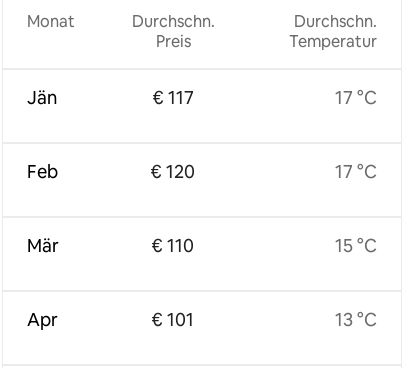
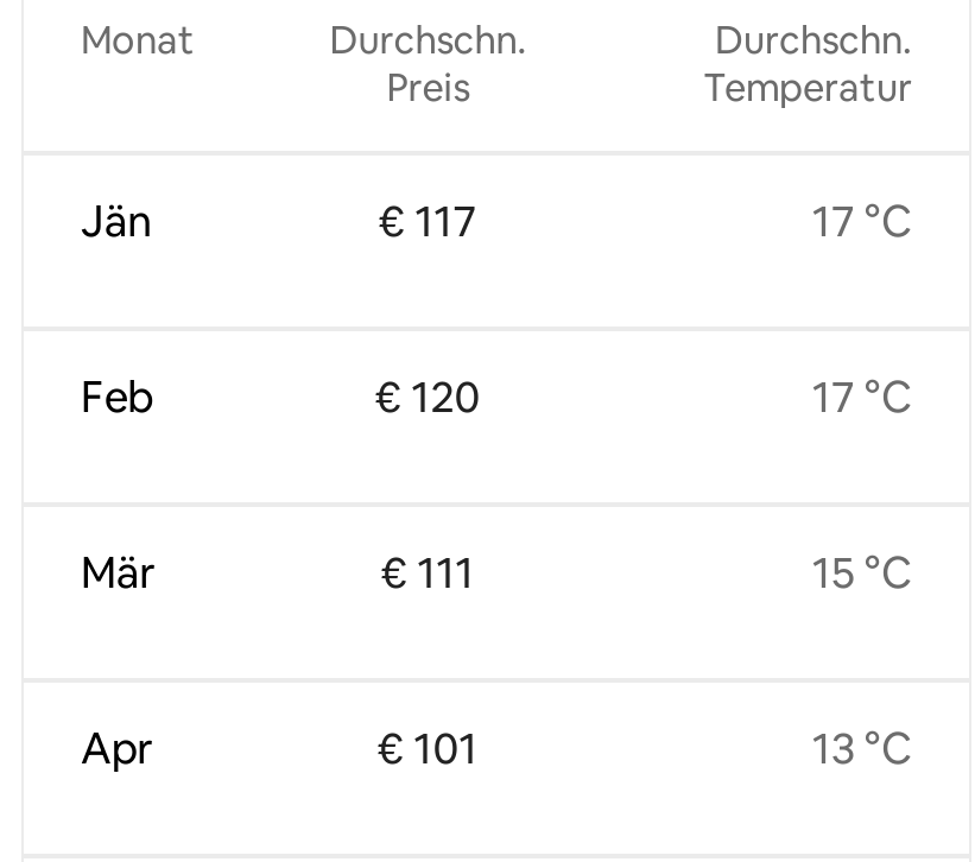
[152,234,194,257] € 110 -> [382,546,475,601] € 111

